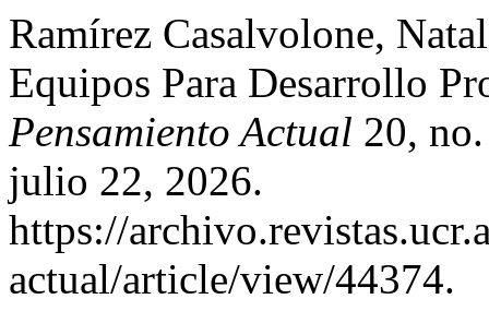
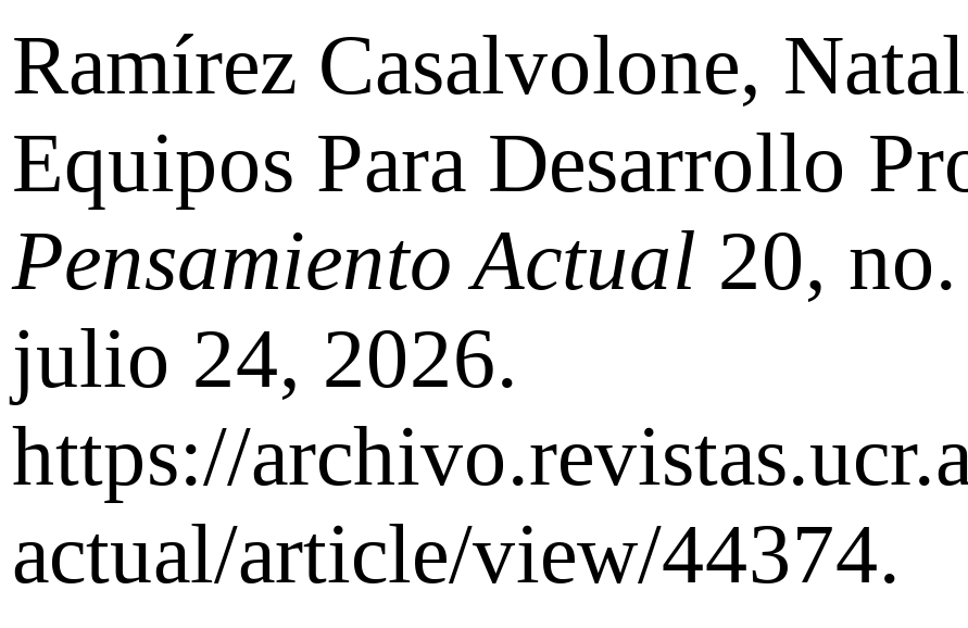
[9,157,263,204] julio 22, 2026. -> [12,311,518,404] julio 24, 2026.

